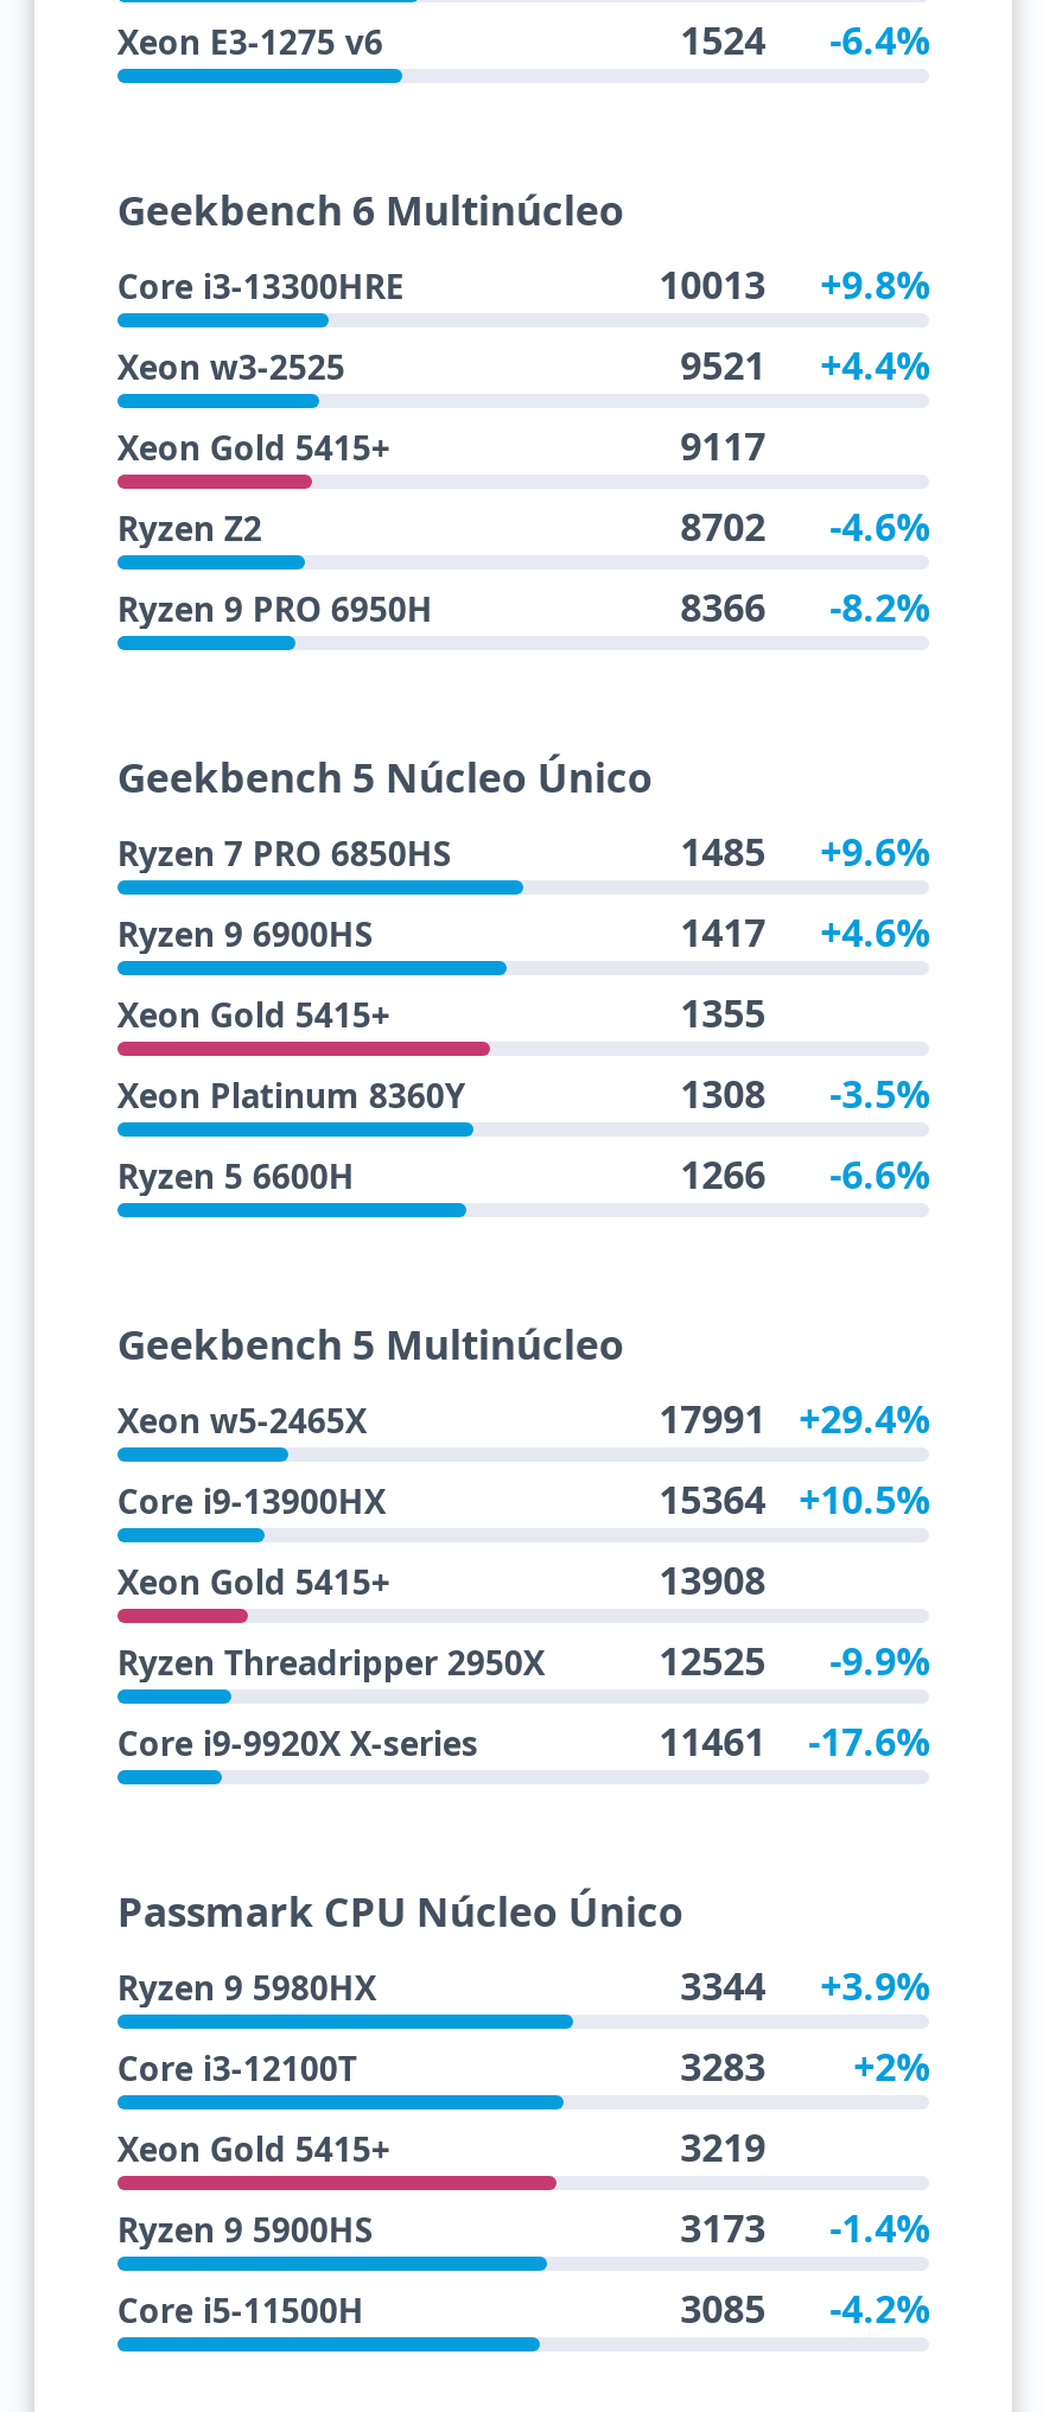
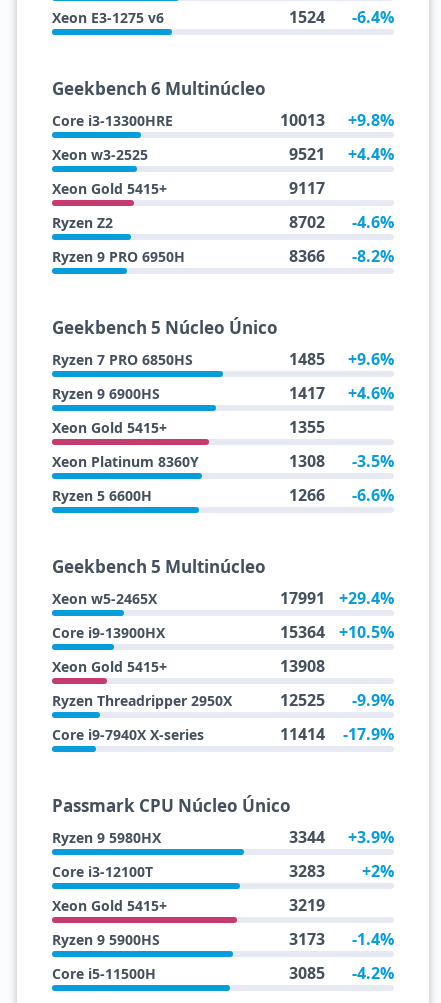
[117,1720,478,1765] Core i9-9920X X-series -> [52,725,204,744] Core i9-7940X X-series
[659,1716,766,1768] 11461 -> [280,723,325,745] 11414
[808,1716,929,1768] -17.6% -> [343,723,394,745] -17.9%

